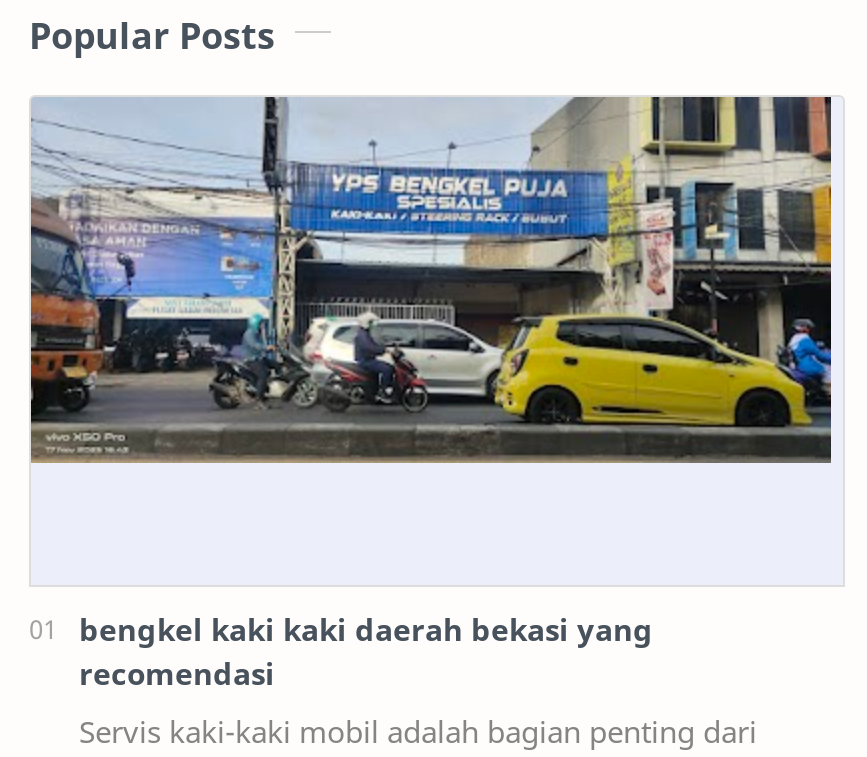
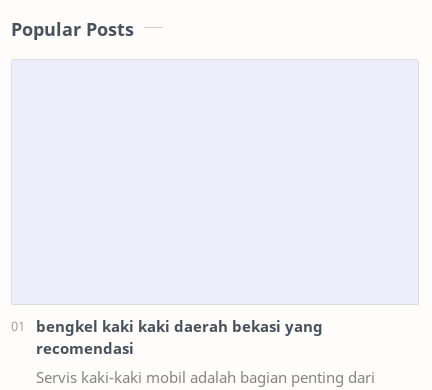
[29,95,833,465] [image] -> none

